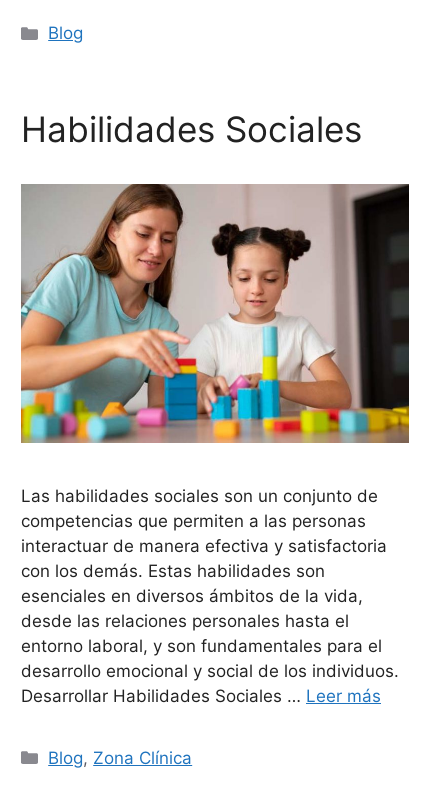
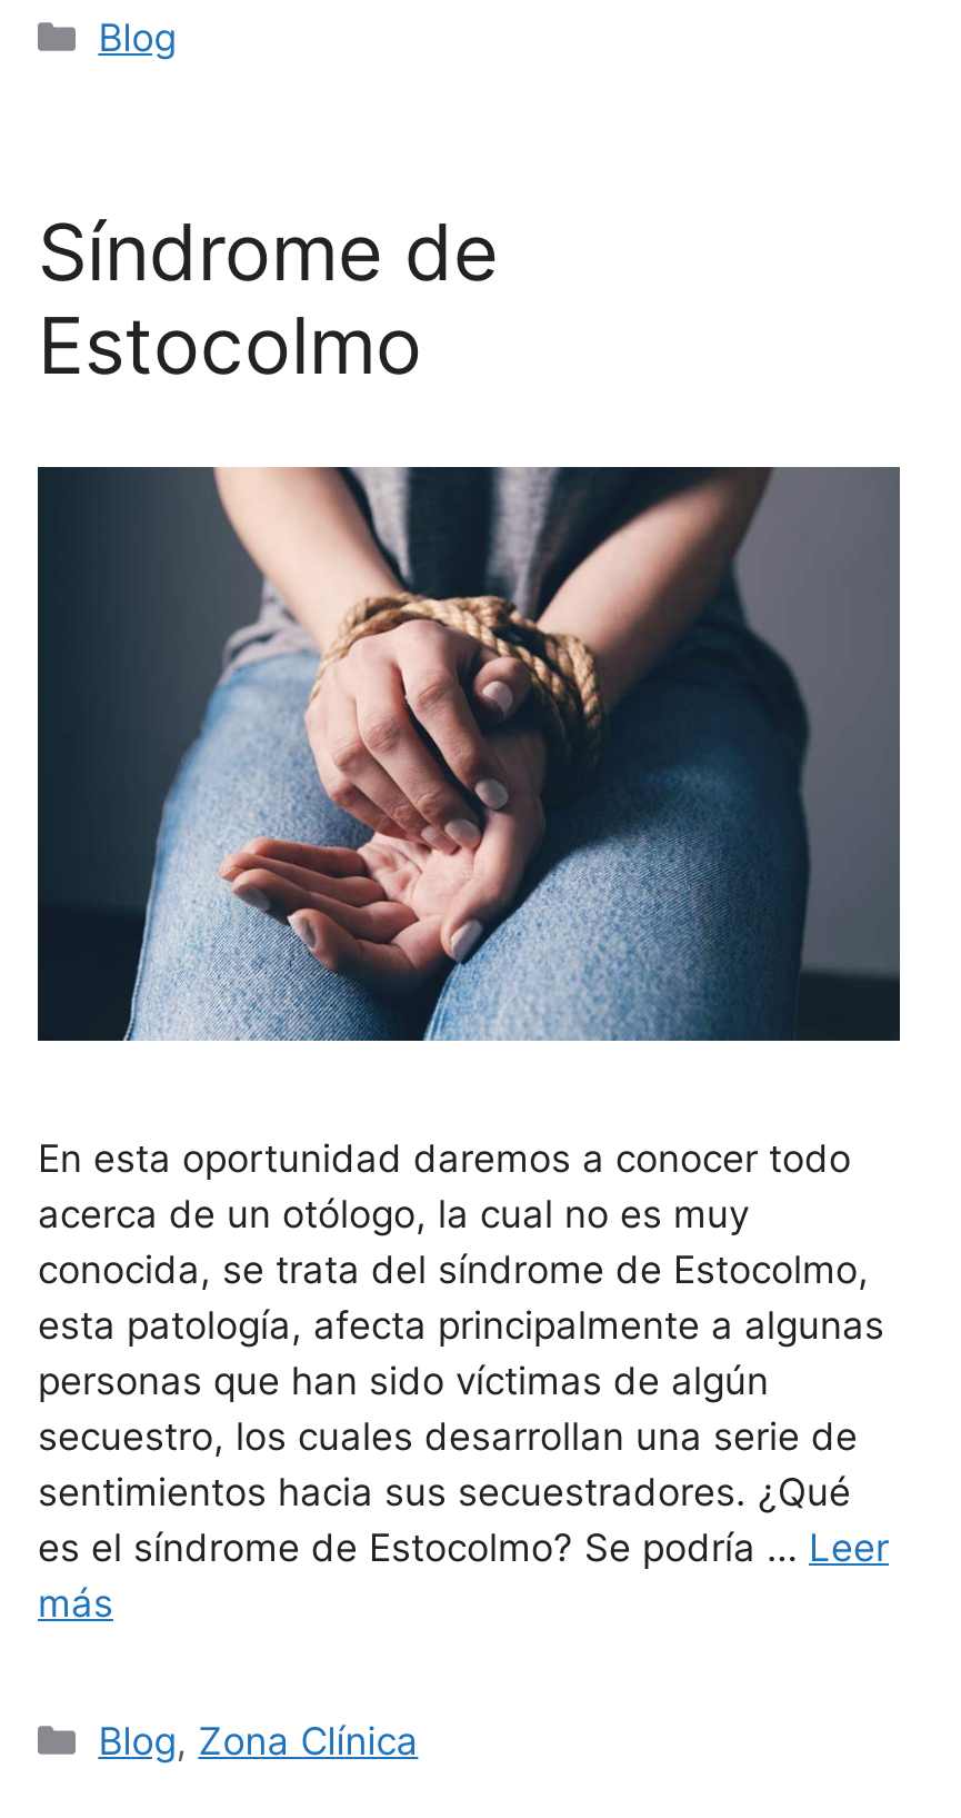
[21,108,362,150] Habilidades Sociales -> [38,203,498,390] Síndrome de | Estocolmo
[20,184,410,443] [image] -> [36,465,902,1043] [image]
[21,485,399,705] Las habilidades sociales son un conjunto de | competencias que permiten a las personas | interactuar de manera efectiva y satisfactoria | con los demás. Estas habilidades son | esenciales en diversos ámbitos de la vida, | desde las relaciones personales hasta el | entorno laboral, y son fundamentales para el | desarrollo emocional y social de los individuos. | Desarrollar Habilidades Sociales … Leer más -> [38,1136,889,1625] En esta oportunidad daremos a conocer todo | acerca de un otólogo, la cual no es muy | conocida, se trata del síndrome de Estocolmo, | esta patología, afecta principalmente a algunas | personas que han sido víctimas de algún | secuestro, los cuales desarrollan una serie de | sentimientos hacia sus secuestradores. ¿Qué | es el síndrome de Estocolmo? Se podría … Leer | más

